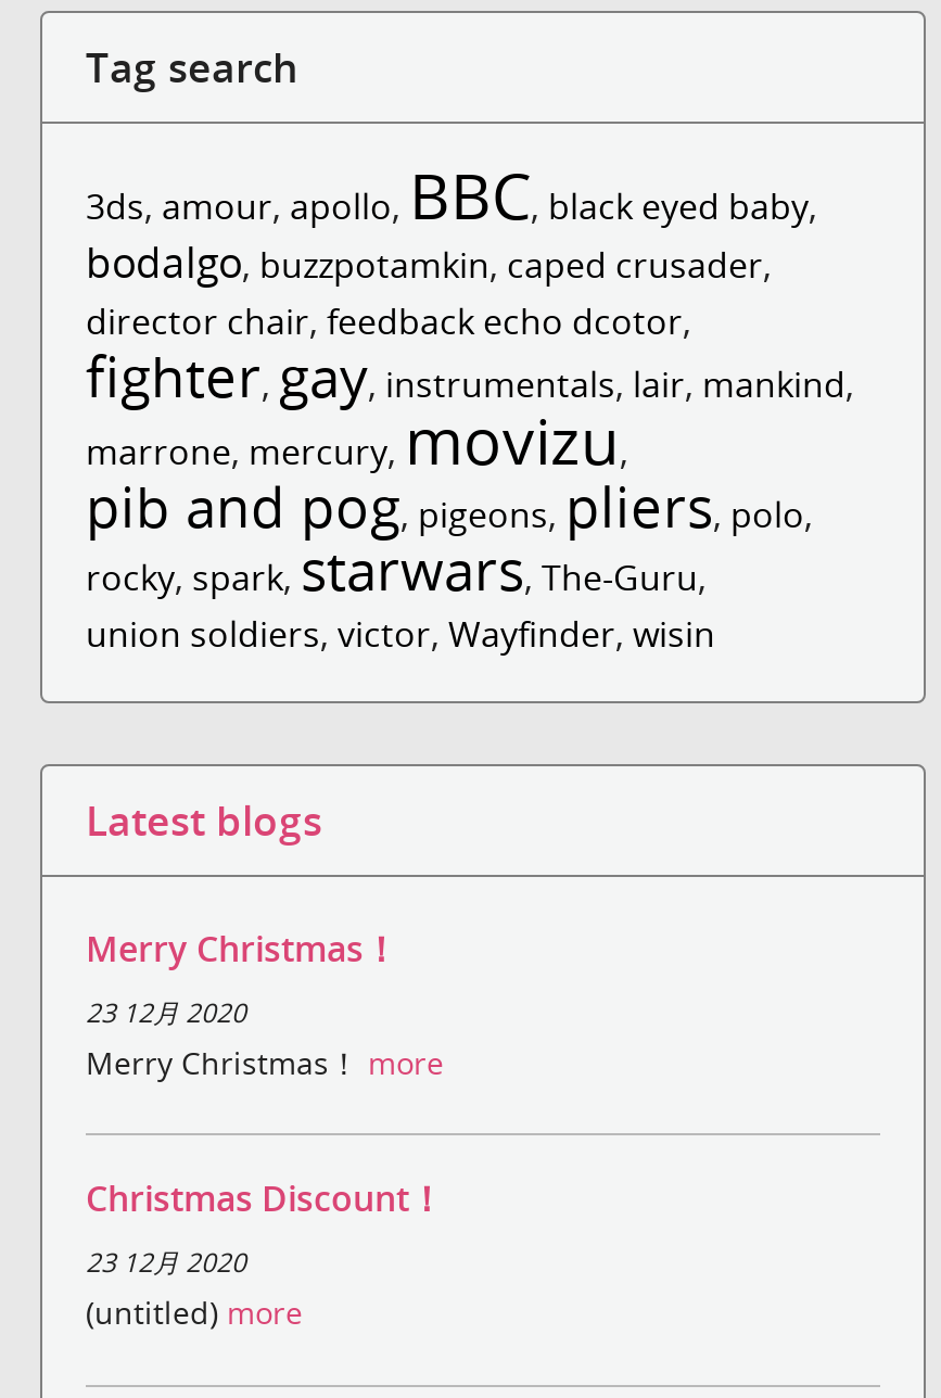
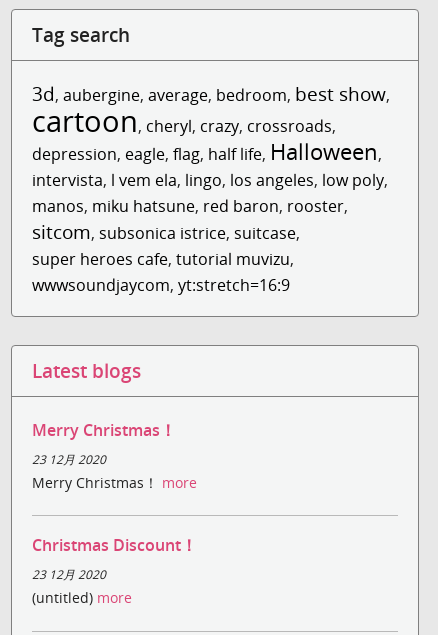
[86,151,854,657] 3ds,amour,apollo, BBC,black eyed baby, | bodalgo, buzzpotamkin, caped crusader, | director chair, feedback echo dcotor, | fighter, gay, instrumentals, lair, mankind, | marrone,mercury,movizu, | pib and pog, pigeons, pliers, polo, | rocky, spark, starwars,The-Guru, | union soldiers, victor, Wayfinder, wisin -> [32,80,390,296] 3d, aubergine, average, bedroom, best show, | cartoon,cheryl,crazy,crossroads, | depression, eagle,flag, half life, Halloween, | intervista, l vem ela, lingo, los angeles, low poly, | manos, miku hatsune, red baron, rooster, | sitcom, subsonica istrice, suitcase, | super heroes cafe, tutorial muvizu, | wwwsoundjaycom, yt:stretch=16:9

